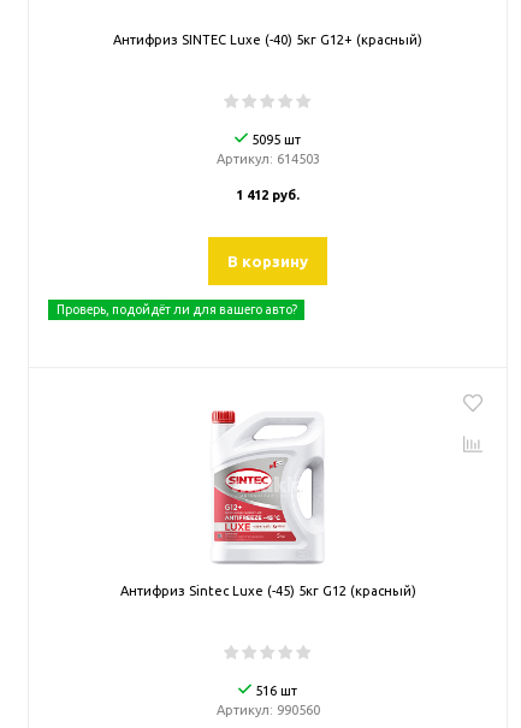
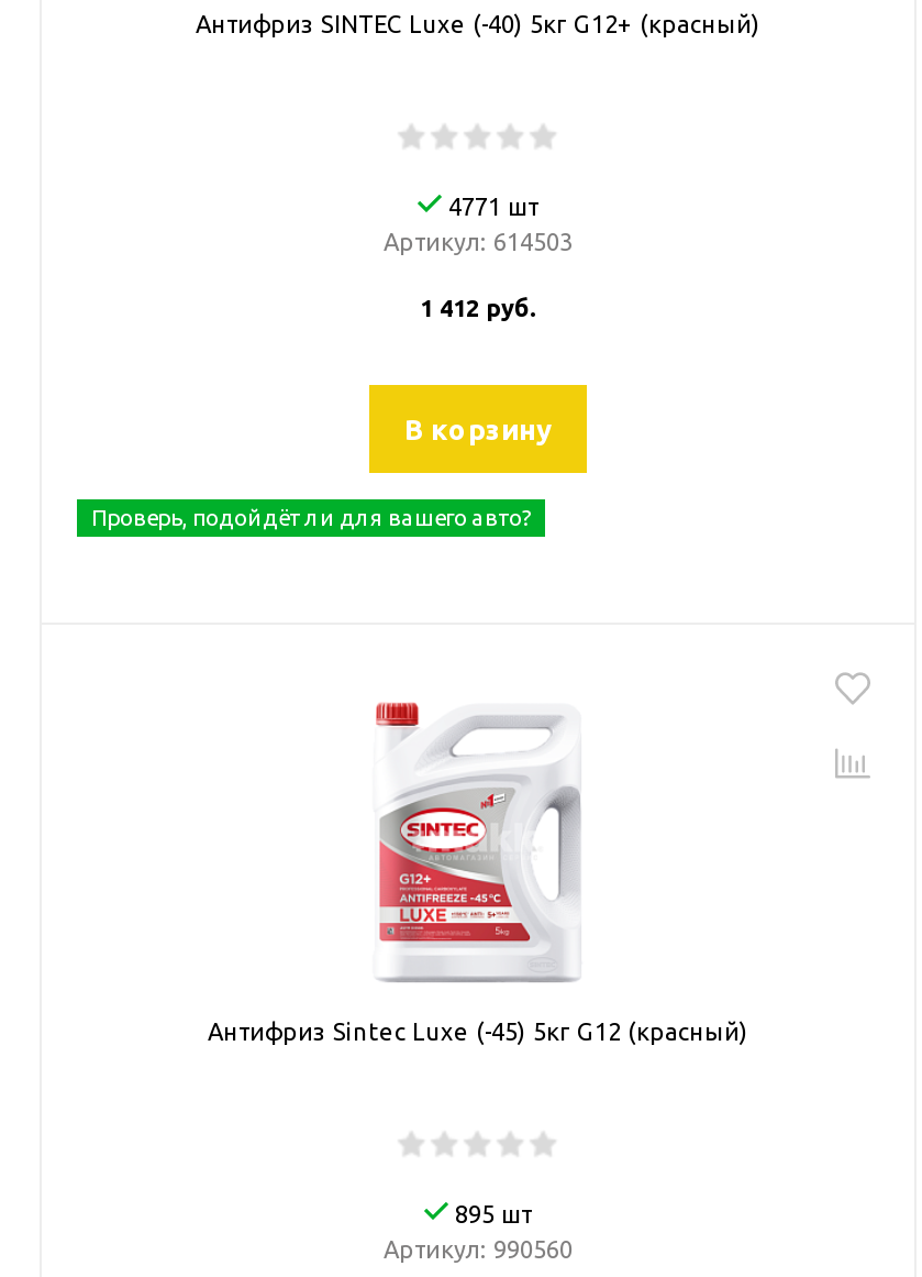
[248,132,301,147] 5095 шт -> [442,194,538,220] 4771 шт
[251,683,297,698] 516 шт -> [448,1200,532,1227] 895 шт

